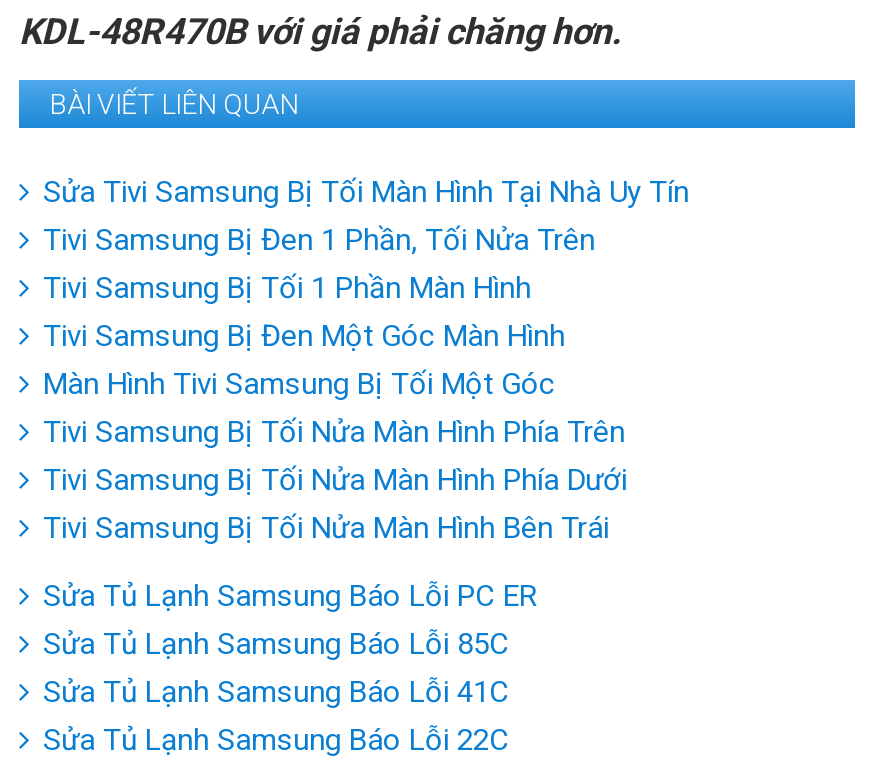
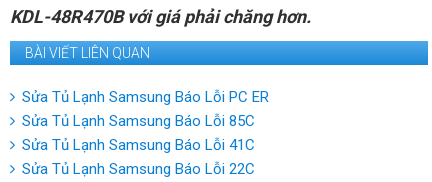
[43,173,689,545] Sửa Tivi Samsung Bị Tối Màn Hình Tại Nhà Uy Tín | Tivi Samsung Bị Đen 1 Phần, Tối Nửa Trên | Tivi Samsung Bị Tối 1 Phần Màn Hình | Tivi Samsung Bị Đen Một Góc Màn Hình | Màn Hình Tivi Samsung Bị Tối Một Góc | Tivi Samsung Bị Tối Nửa Màn Hình Phía Trên | Tivi Samsung Bị Tối Nửa Màn Hình Phía Dưới | Tivi Samsung Bị Tối Nửa Màn Hình Bên Trái -> none

